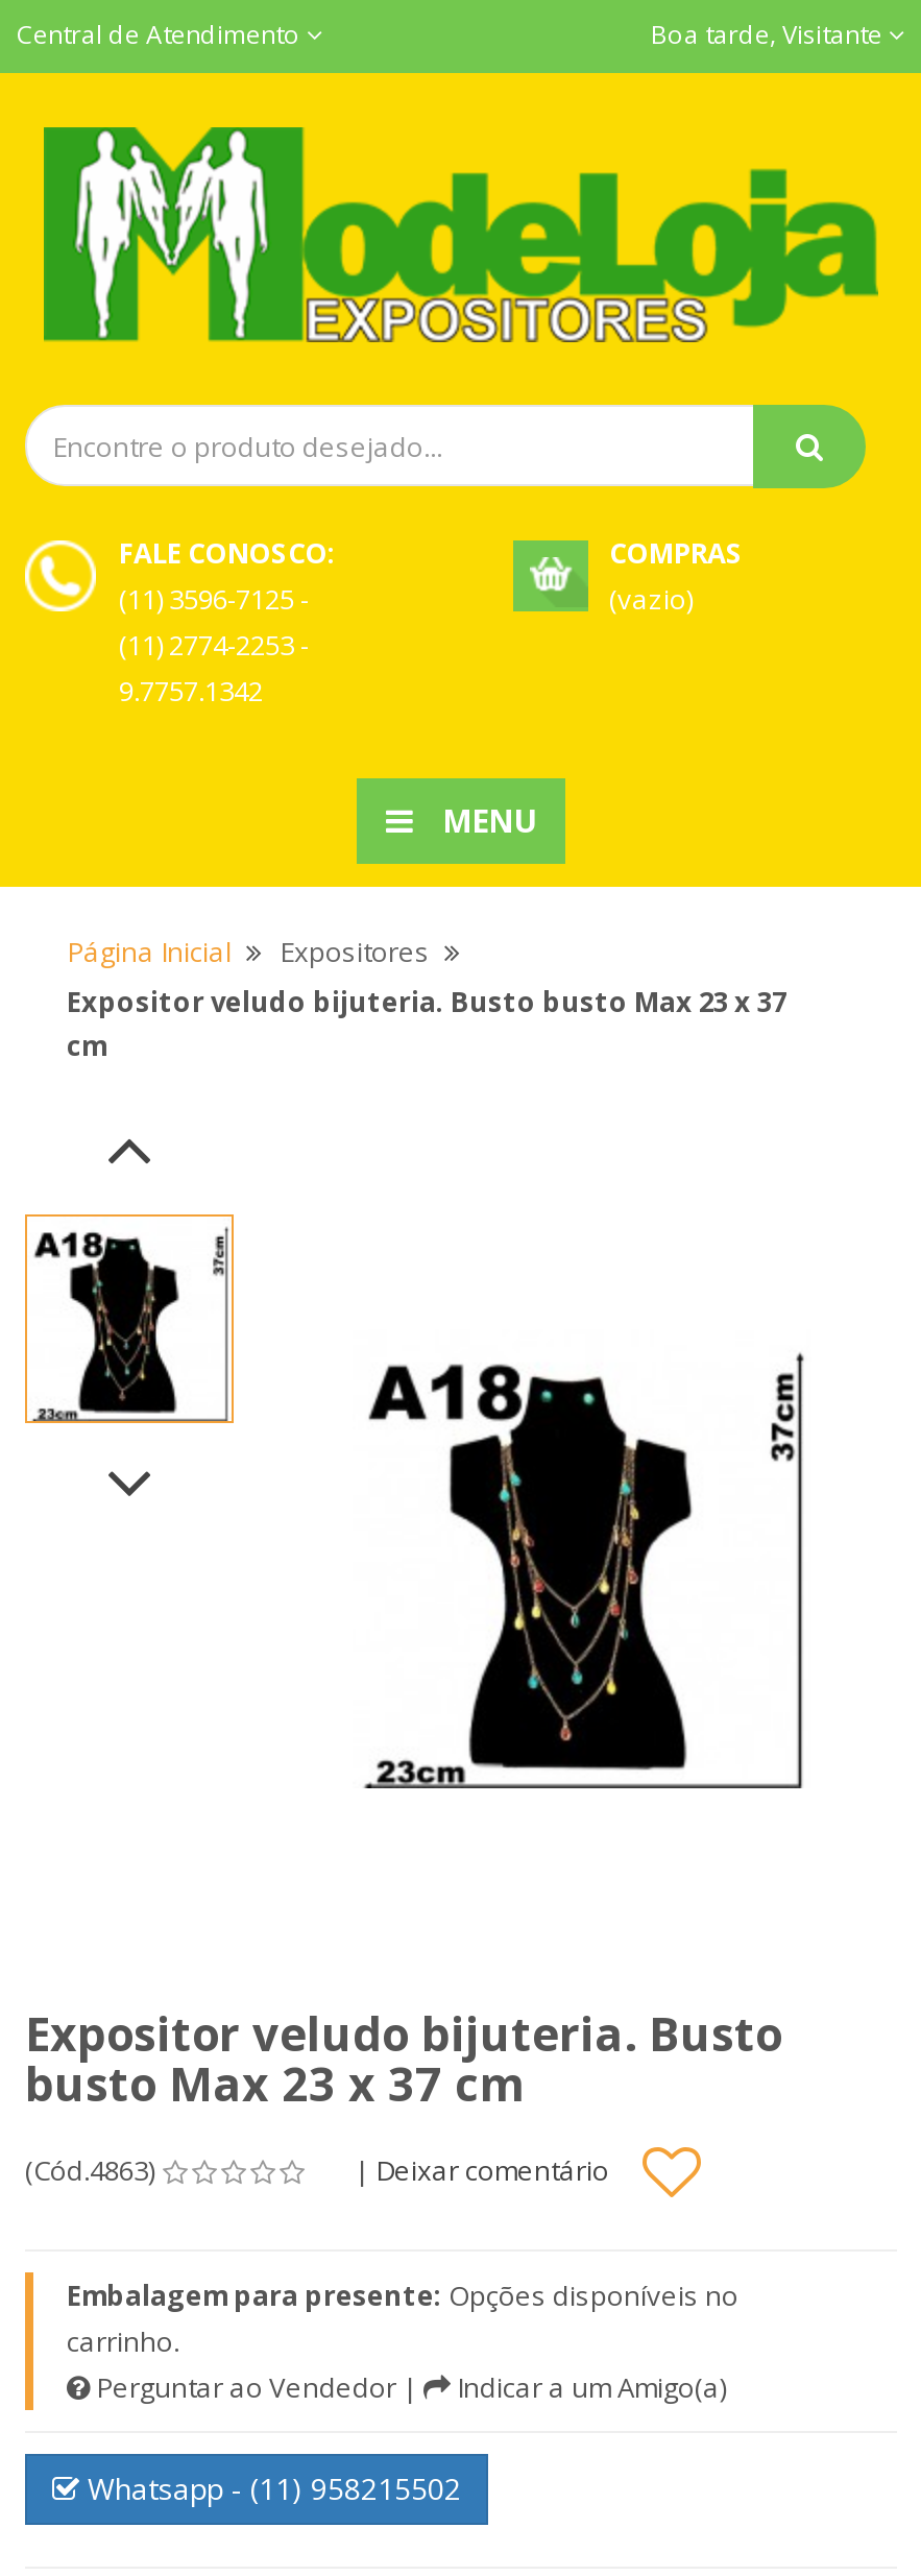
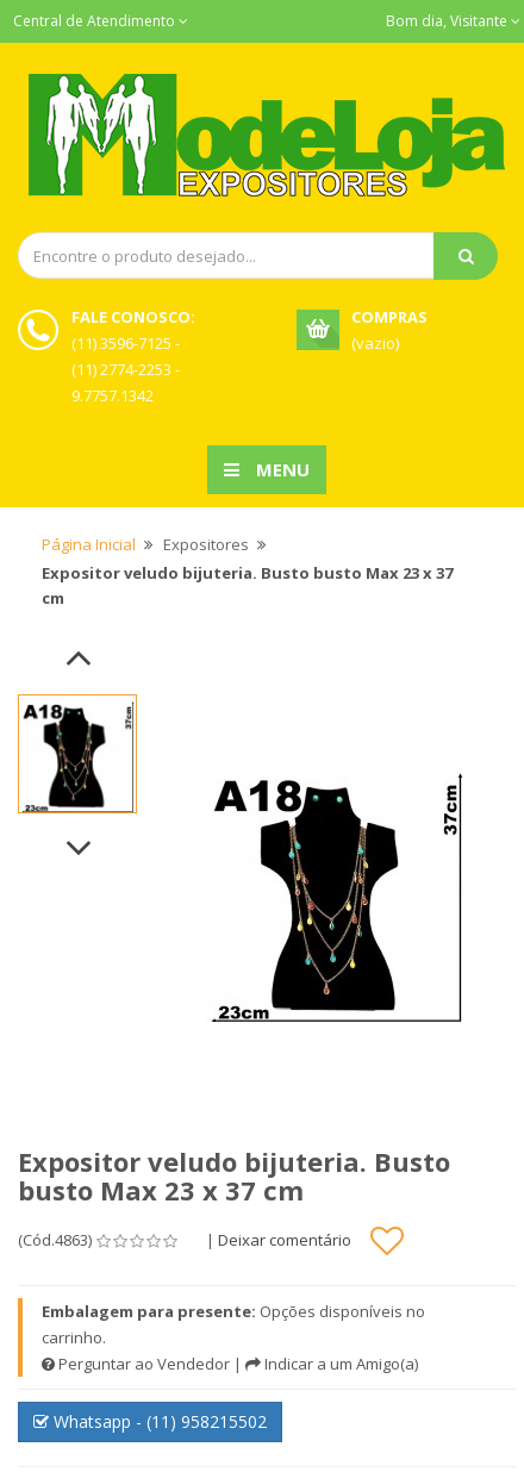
[651,17,889,52] Boa tarde, Visitante -> [386,11,511,31] Bom dia, Visitante

